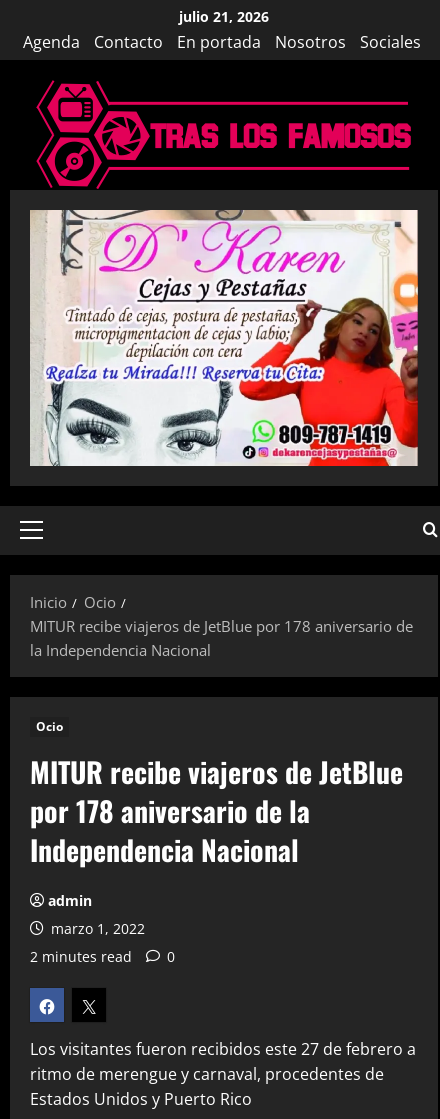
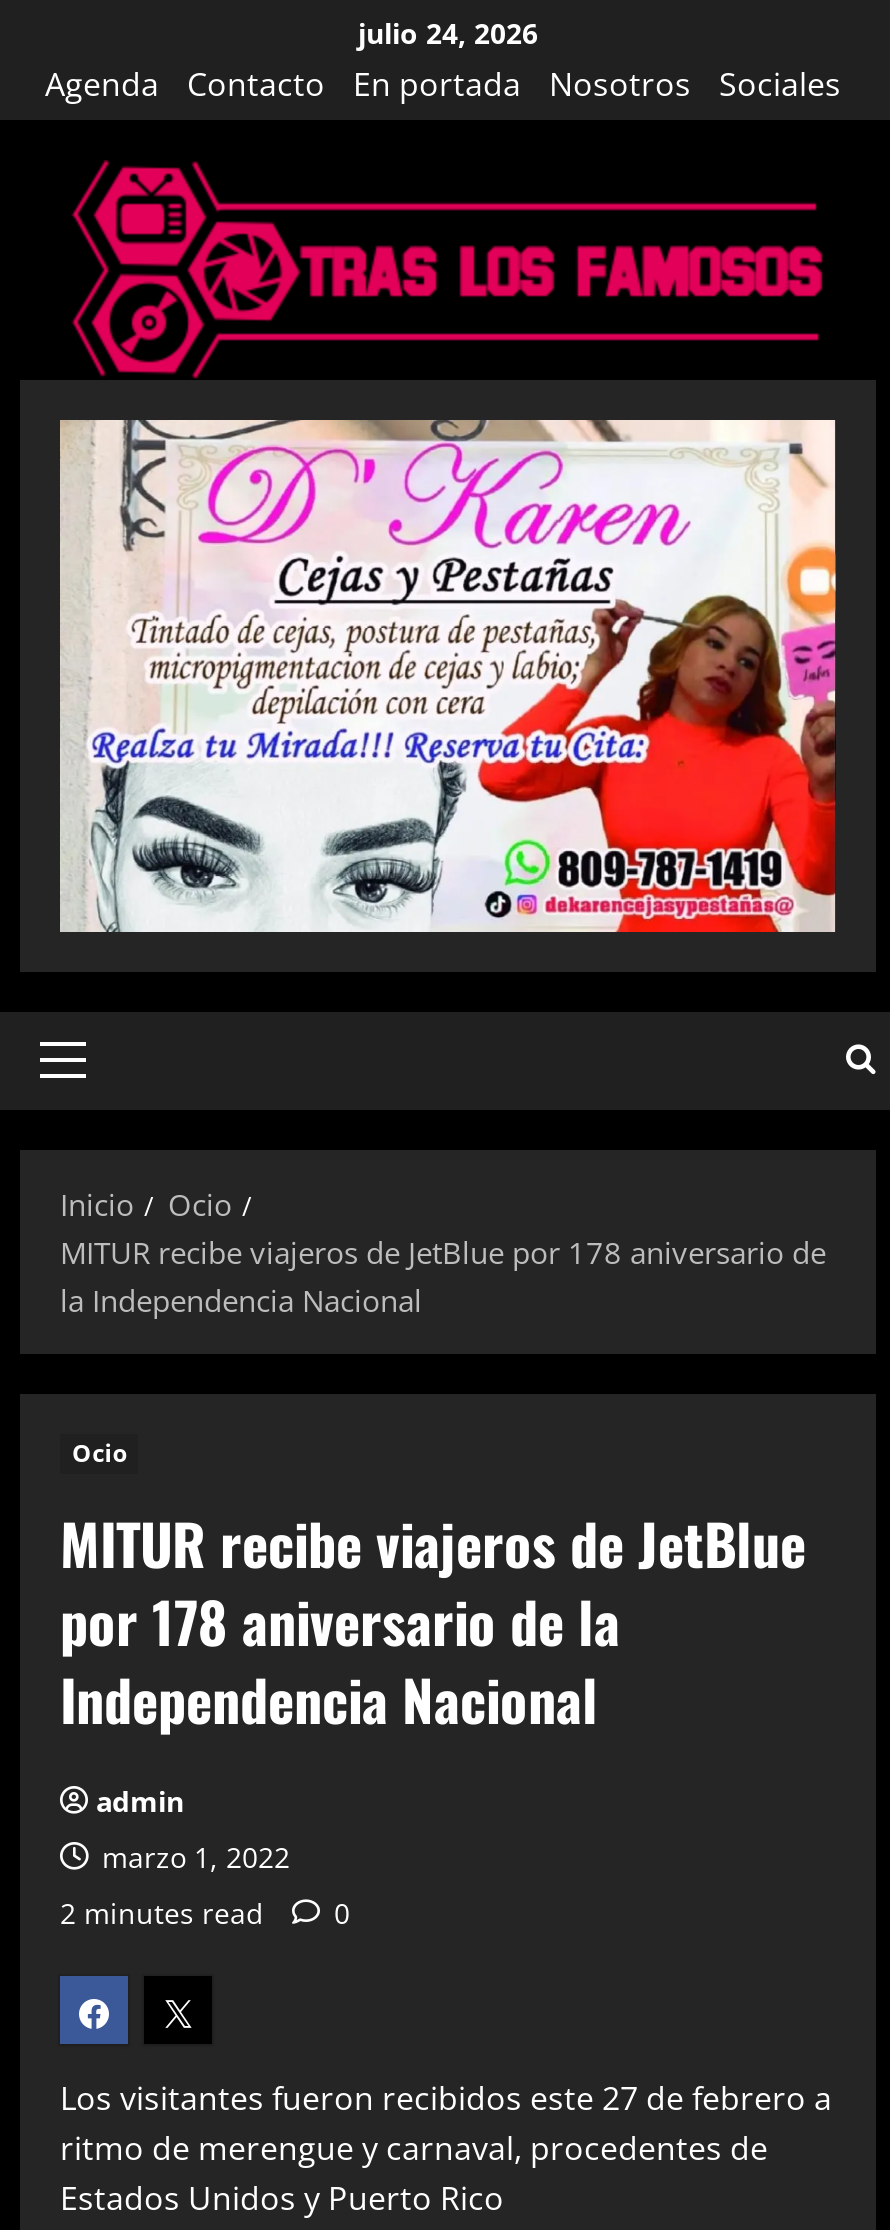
[179,7,269,26] julio 21, 2026 -> [358,14,538,52] julio 24, 2026

